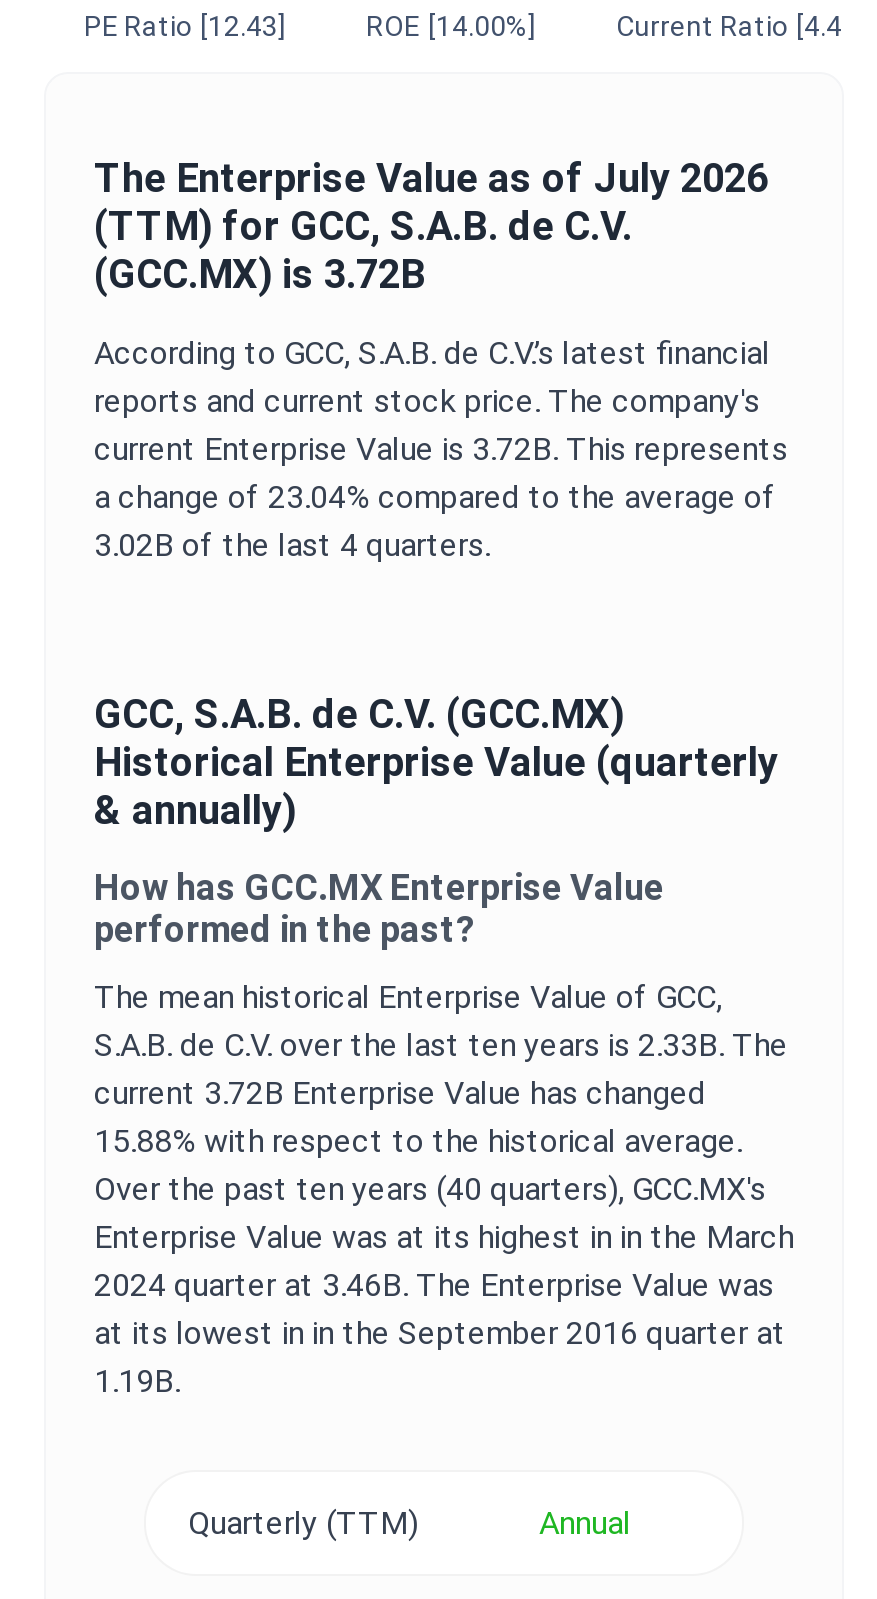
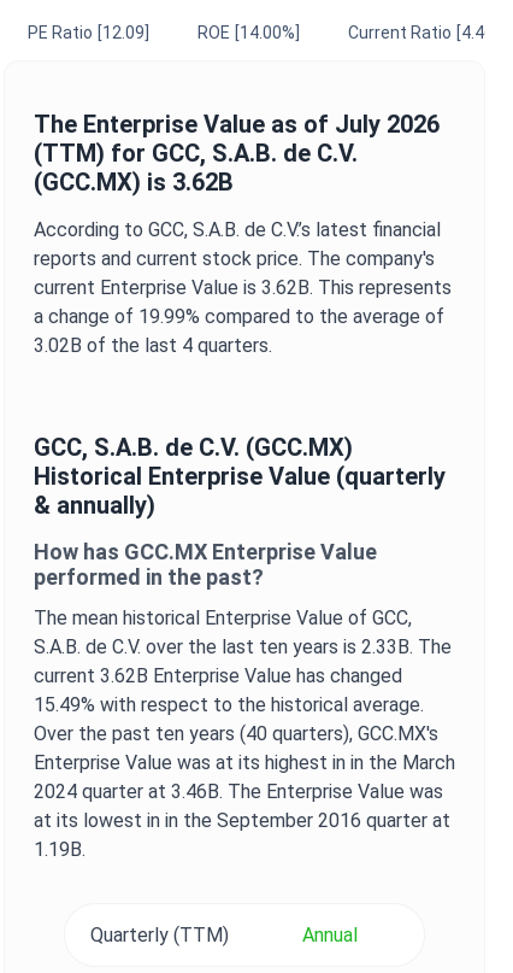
[84,10,286,42] PE Ratio [12.43] -> [28,23,149,42] PE Ratio [12.09]
[94,250,426,298] (GCC.MX) is 3.72B -> [34,168,234,197] (GCC.MX) is 3.62B
[94,430,788,468] current Enterprise Value is 3.72B. This represents -> [34,276,452,299] current Enterprise Value is 3.62B. This represents
[94,478,776,516] a change of 23.04% compared to the average of -> [34,305,444,328] a change of 19.99% compared to the average of
[94,1074,706,1112] current 3.72B Enterprise Value has changed -> [34,664,402,687] current 3.62B Enterprise Value has changed
[94,1122,742,1160] 15.88% with respect to the historical average. -> [34,693,424,716] 15.49% with respect to the historical average.

